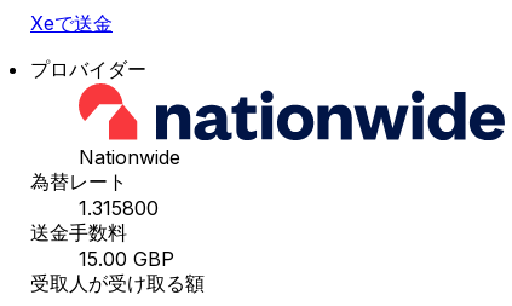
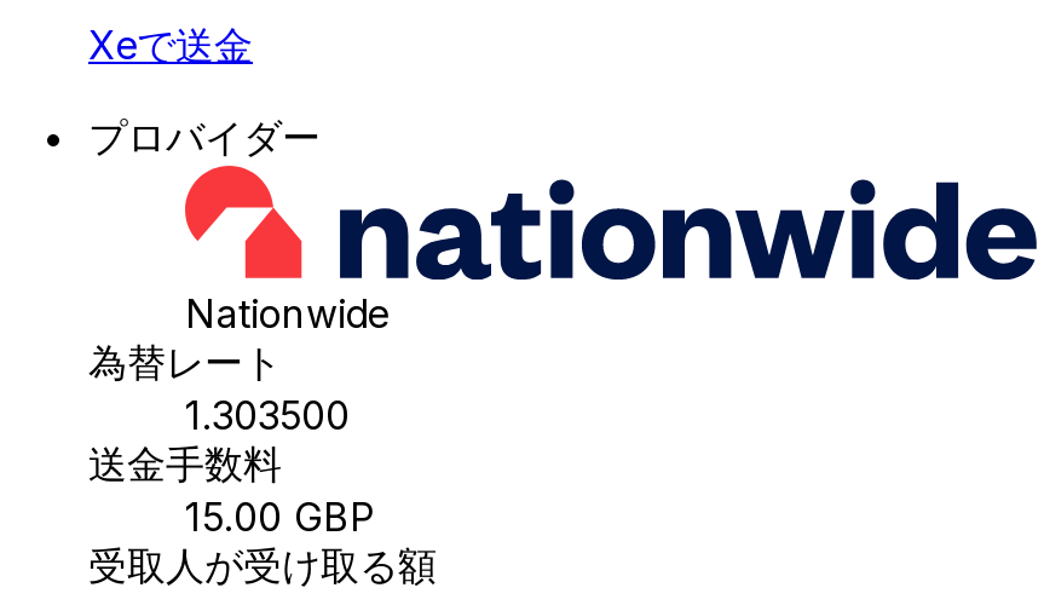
[79,196,159,220] 1.315800 -> [185,391,350,439] 1.303500

